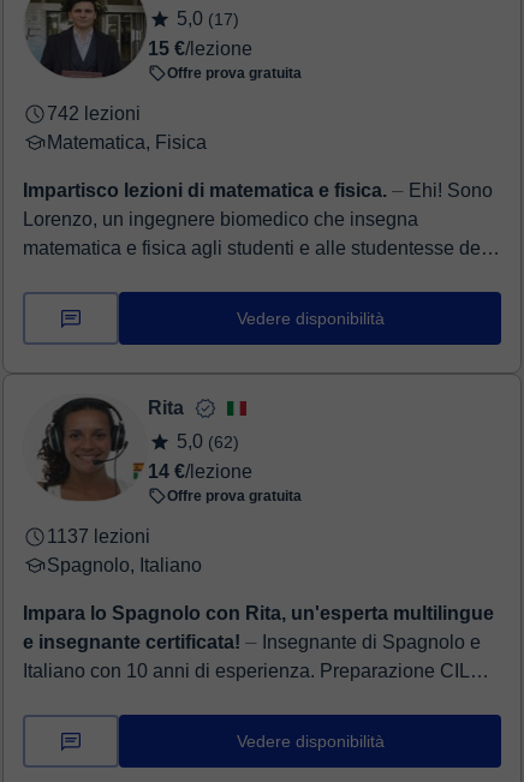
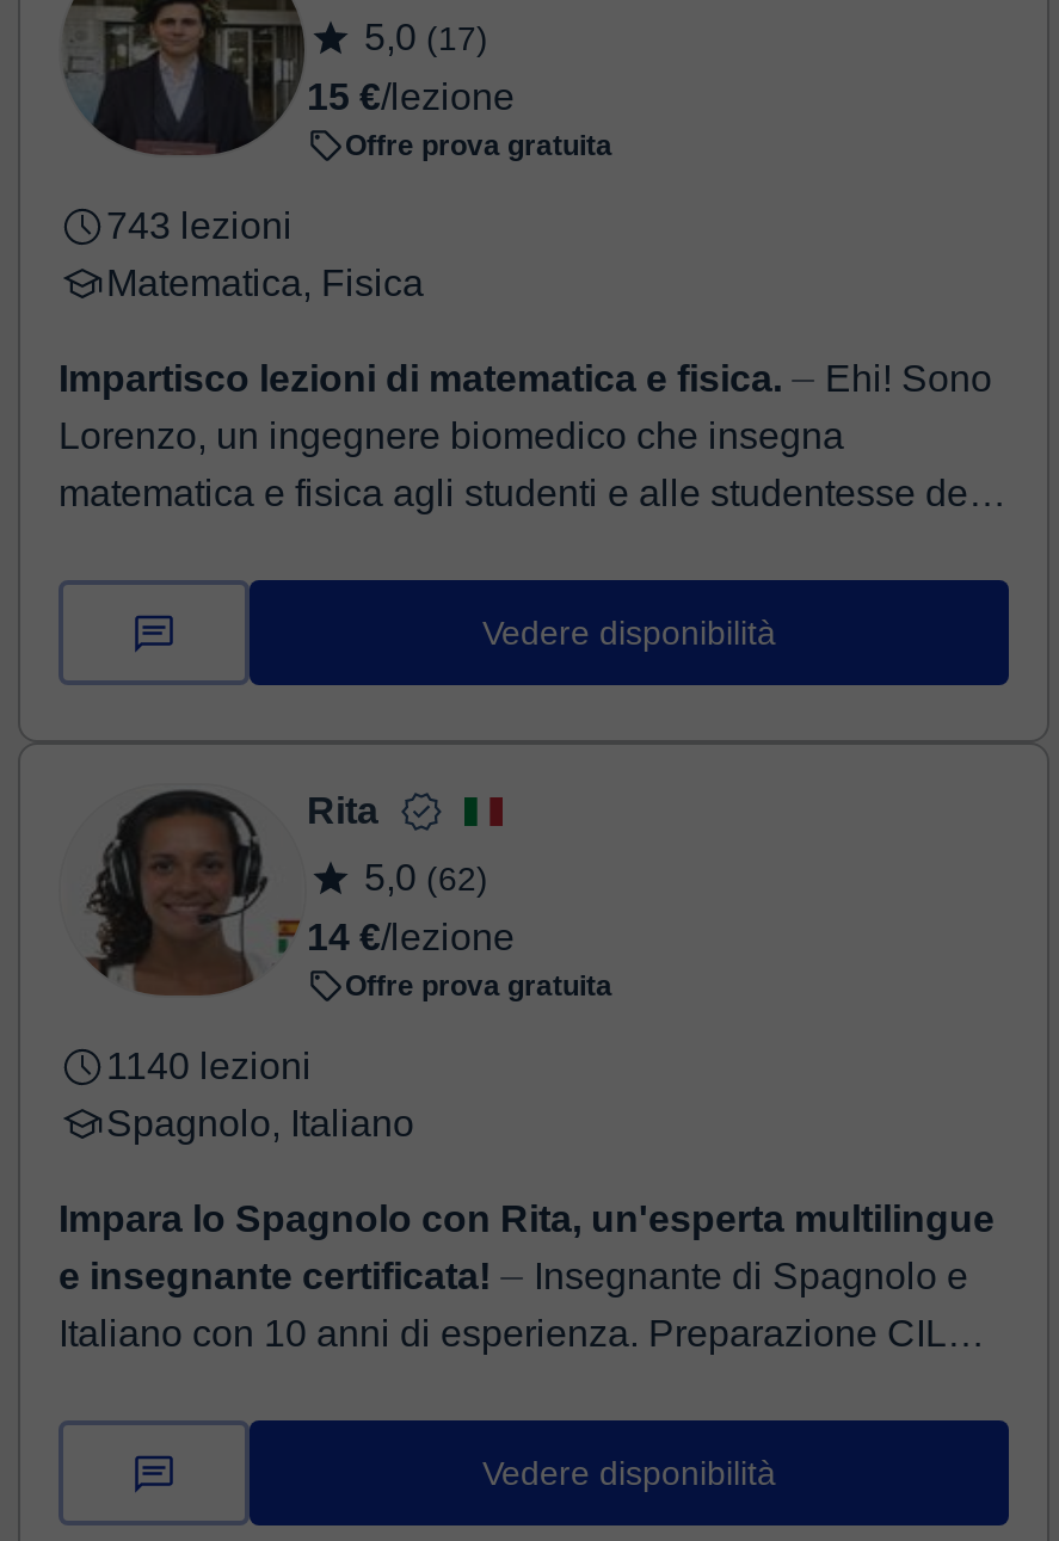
[47,103,141,124] 742 lezioni -> [106,205,293,246] 743 lezioni
[47,526,150,547] 1137 lezioni -> [106,1046,312,1086] 1140 lezioni

